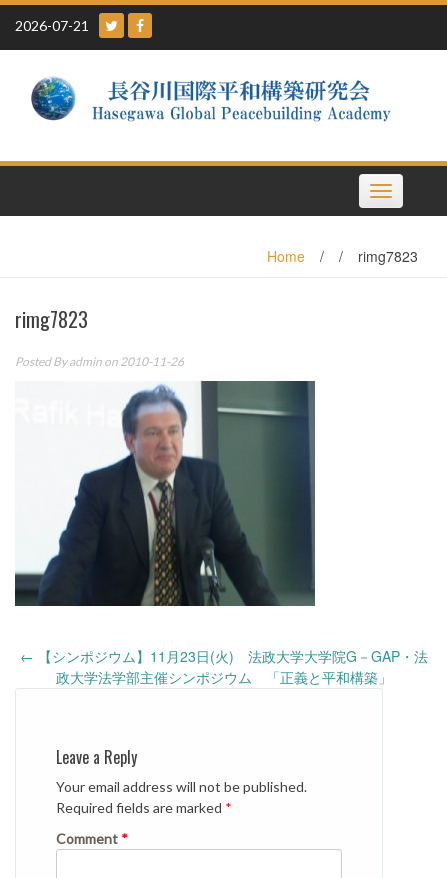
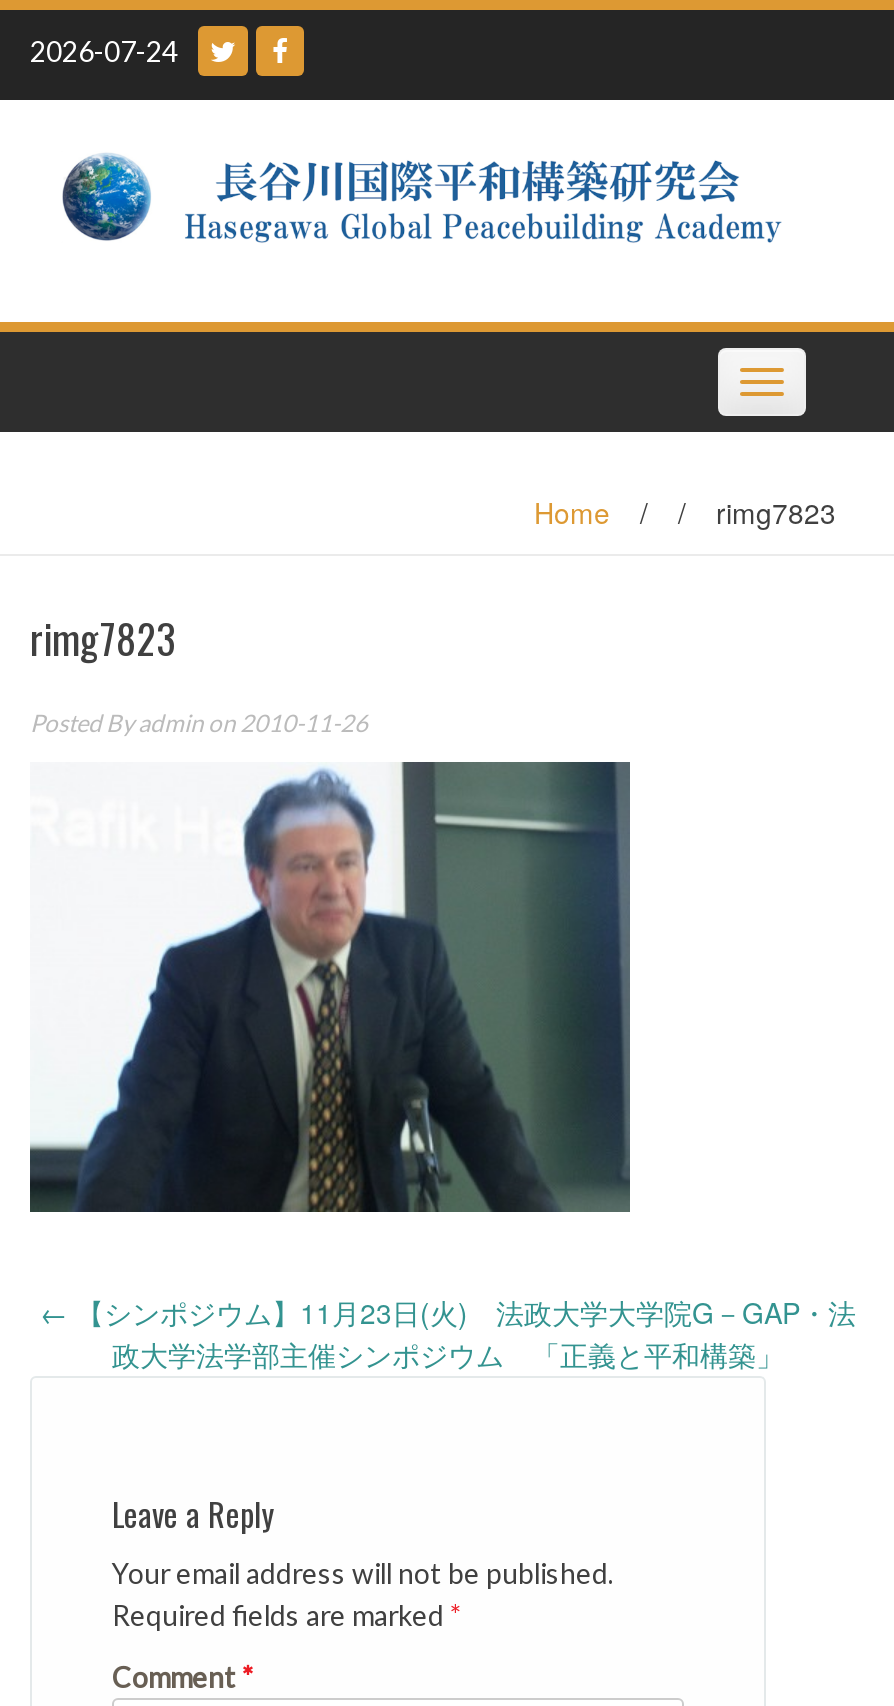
[15,17,89,34] 2026-07-21 -> [30,34,178,68] 2026-07-24

